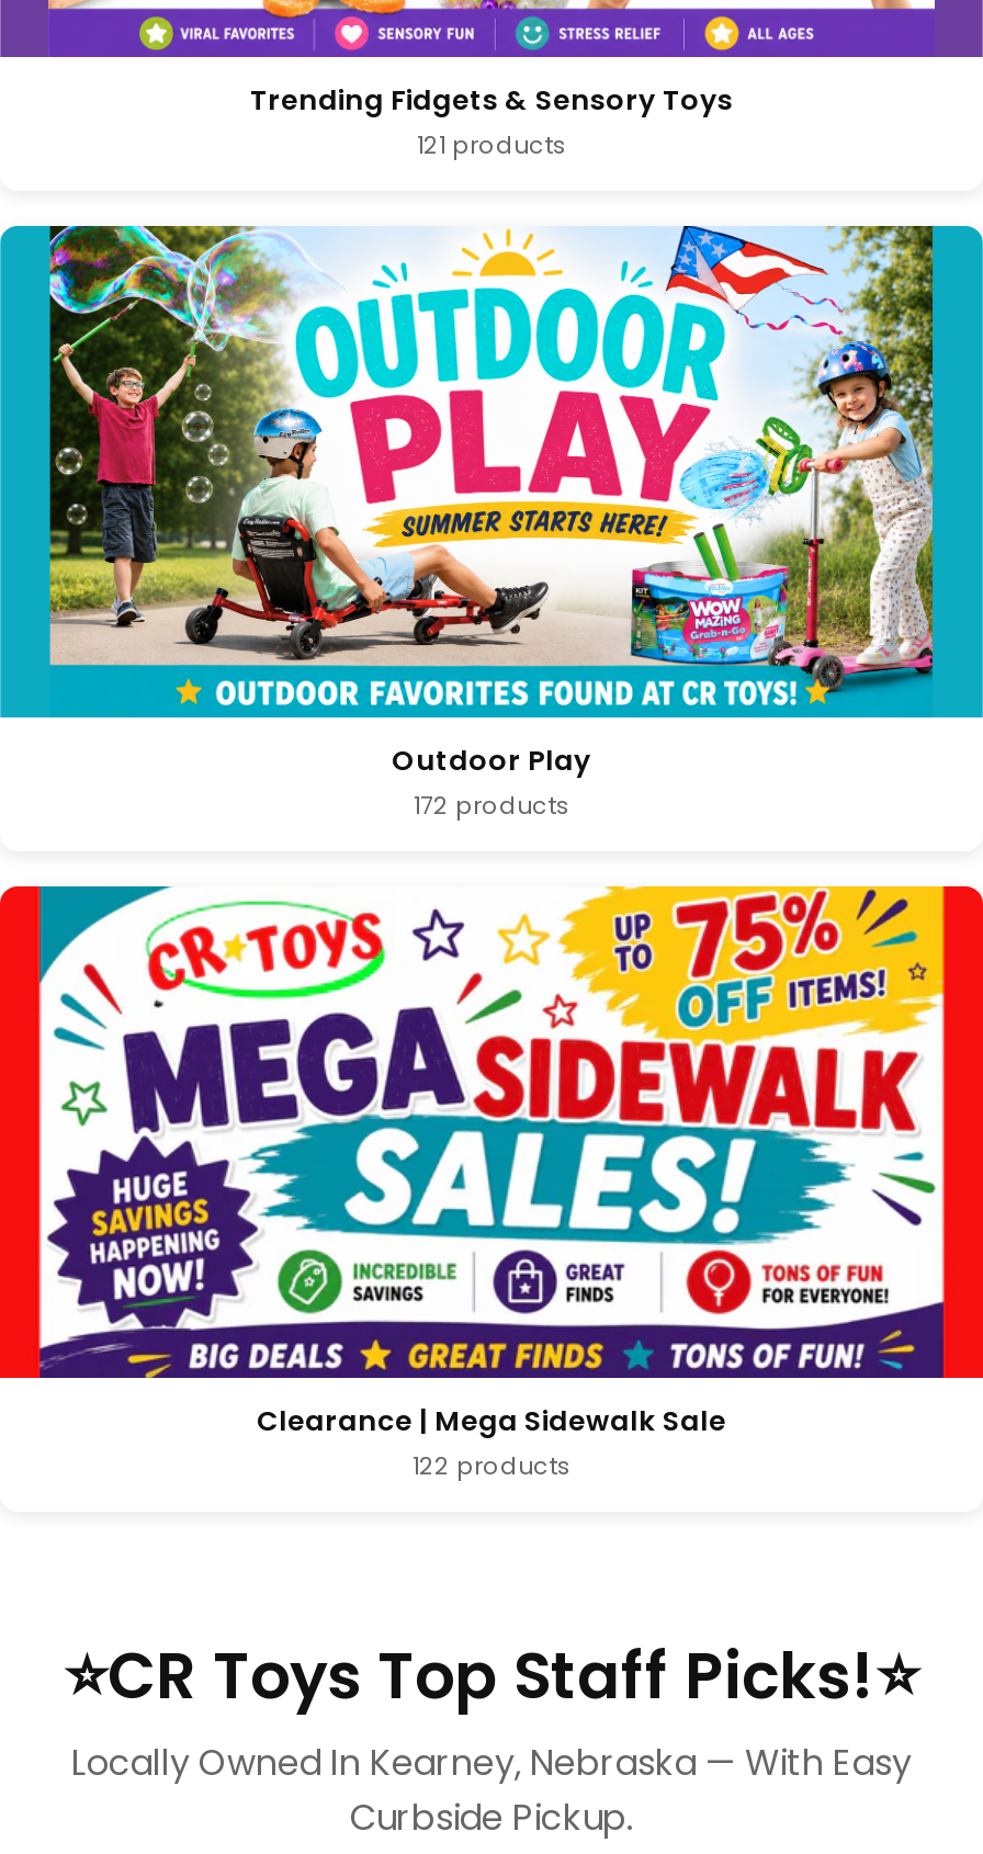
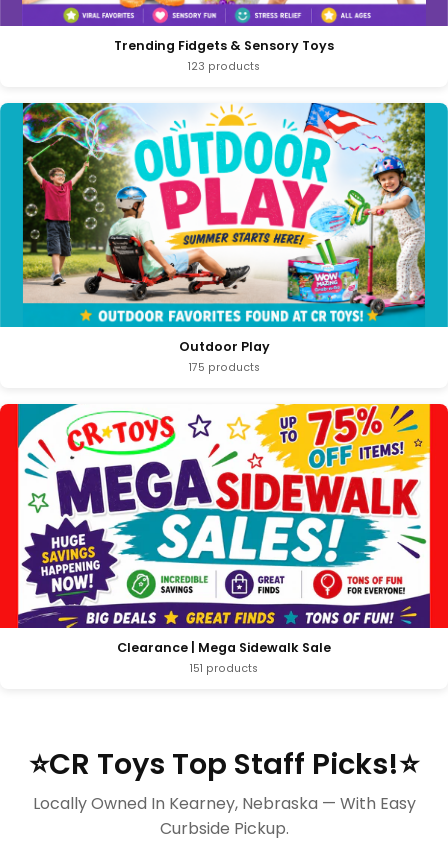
[417,129,566,162] 121 products -> [188,59,260,74] 123 products
[414,790,569,823] 172 products -> [188,360,259,375] 175 products
[413,1450,570,1483] 122 products -> [190,661,258,676] 151 products

